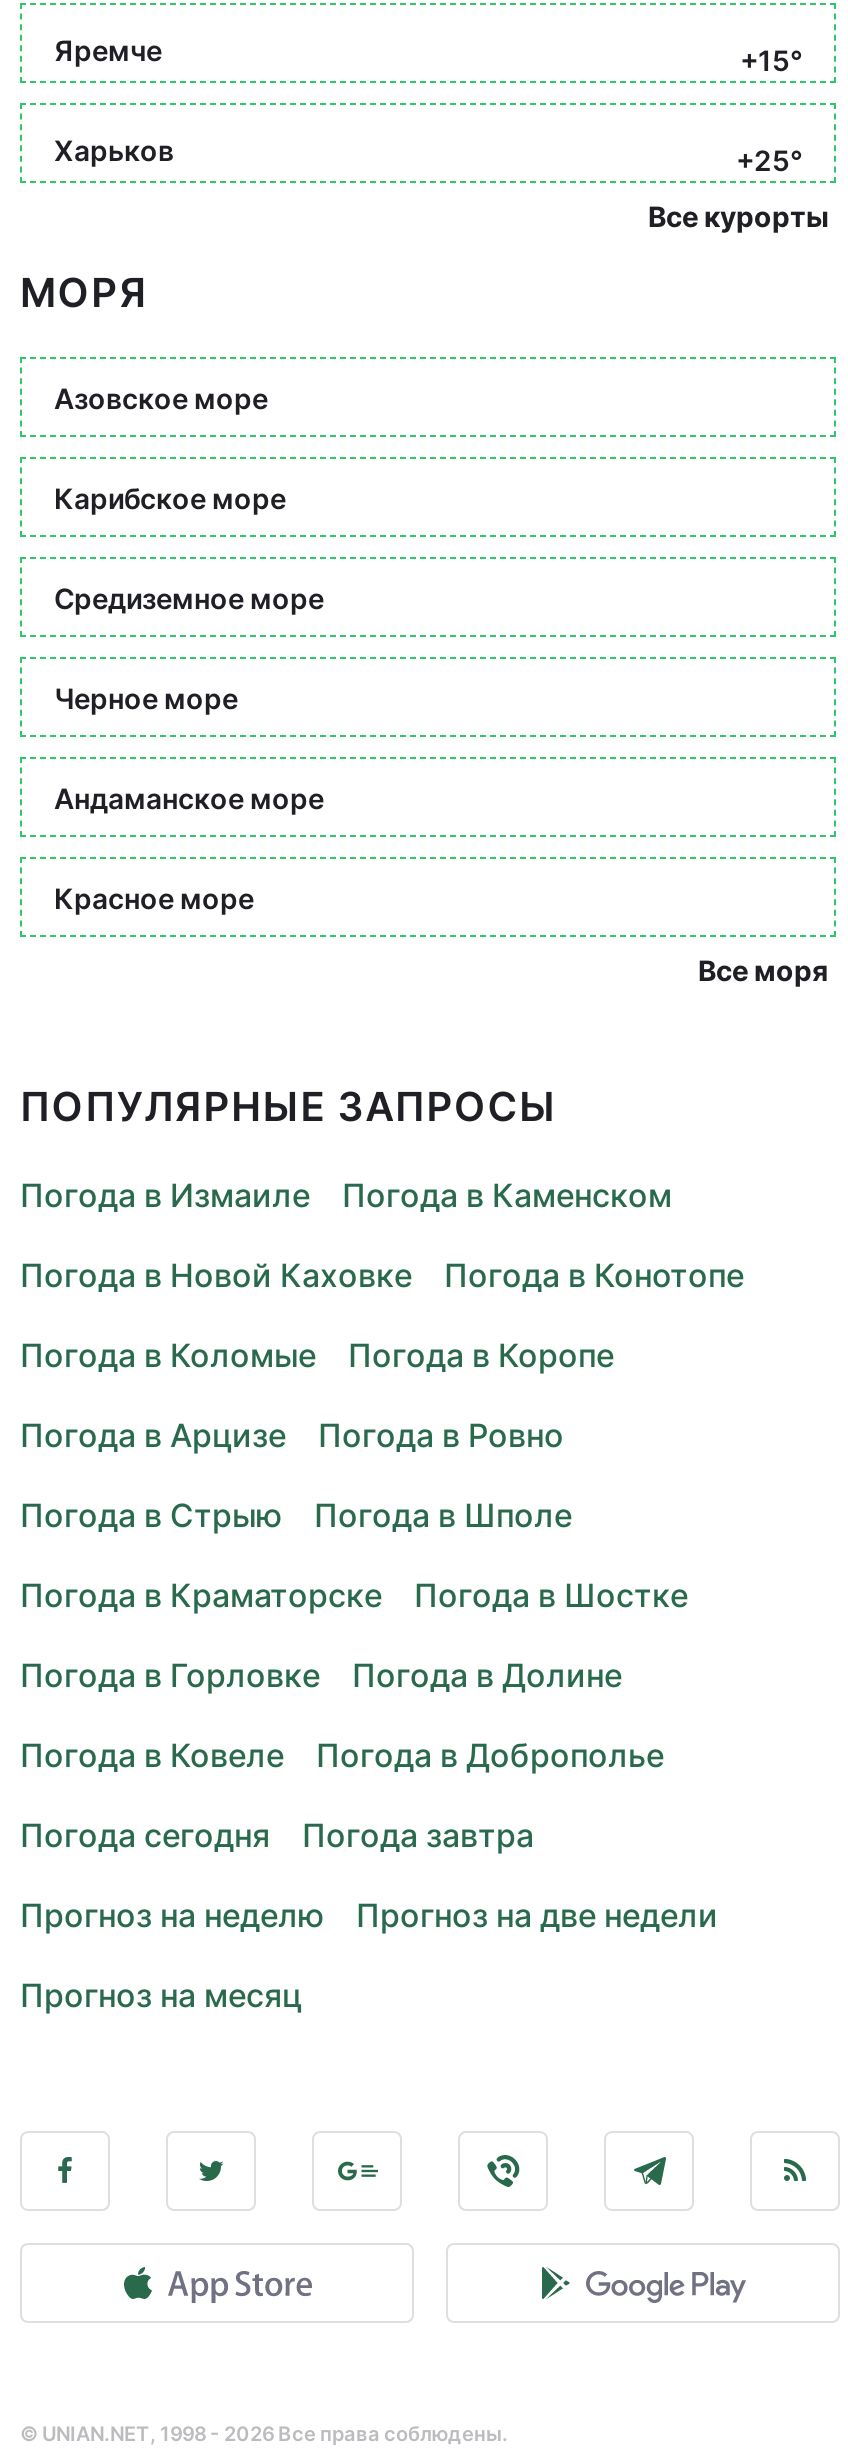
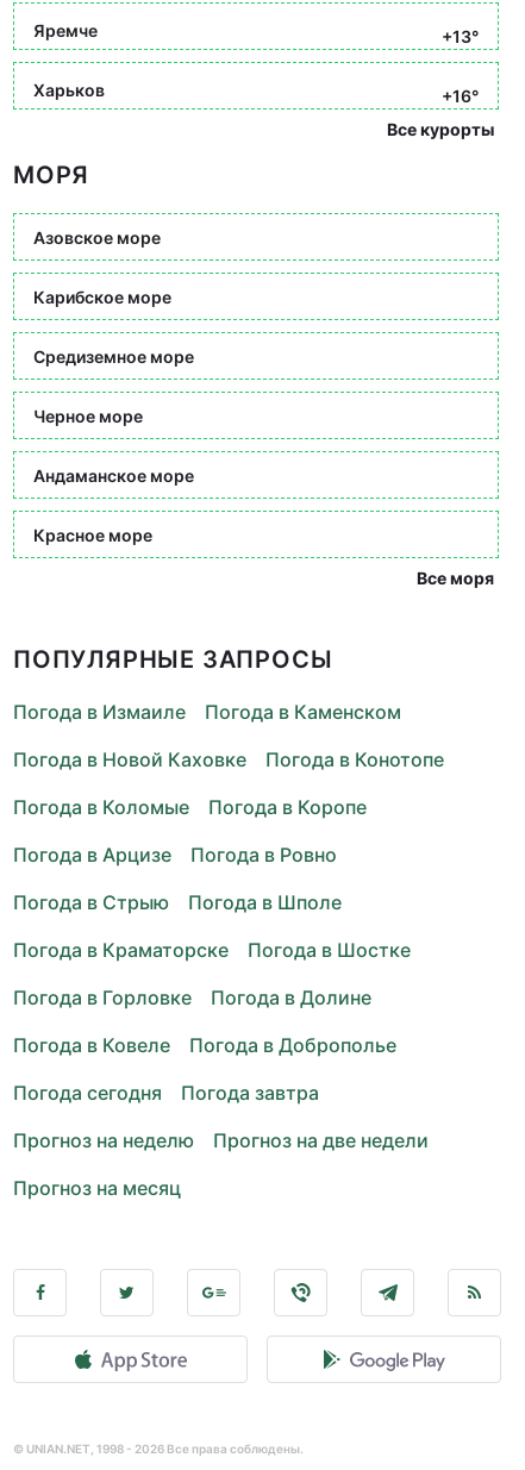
[740,43,802,77] +15° -> [442,26,479,46] +13°
[736,143,802,177] +25° -> [442,86,479,106] +16°

